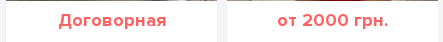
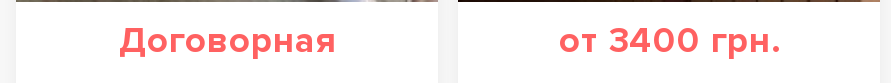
[277,9,388,31] от 2000 грн. -> [559,18,779,62] от 3400 грн.

